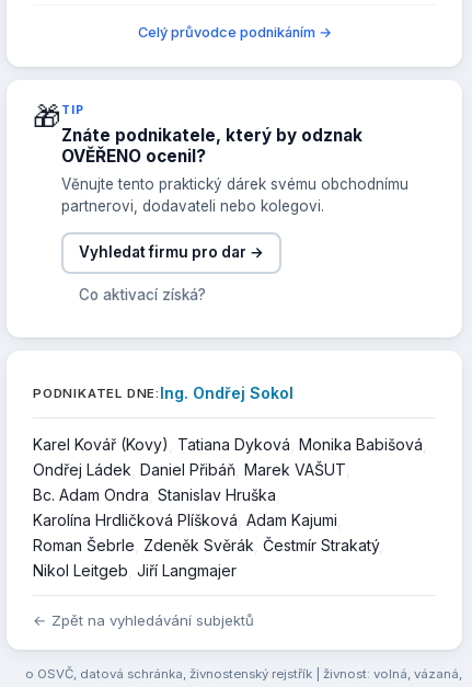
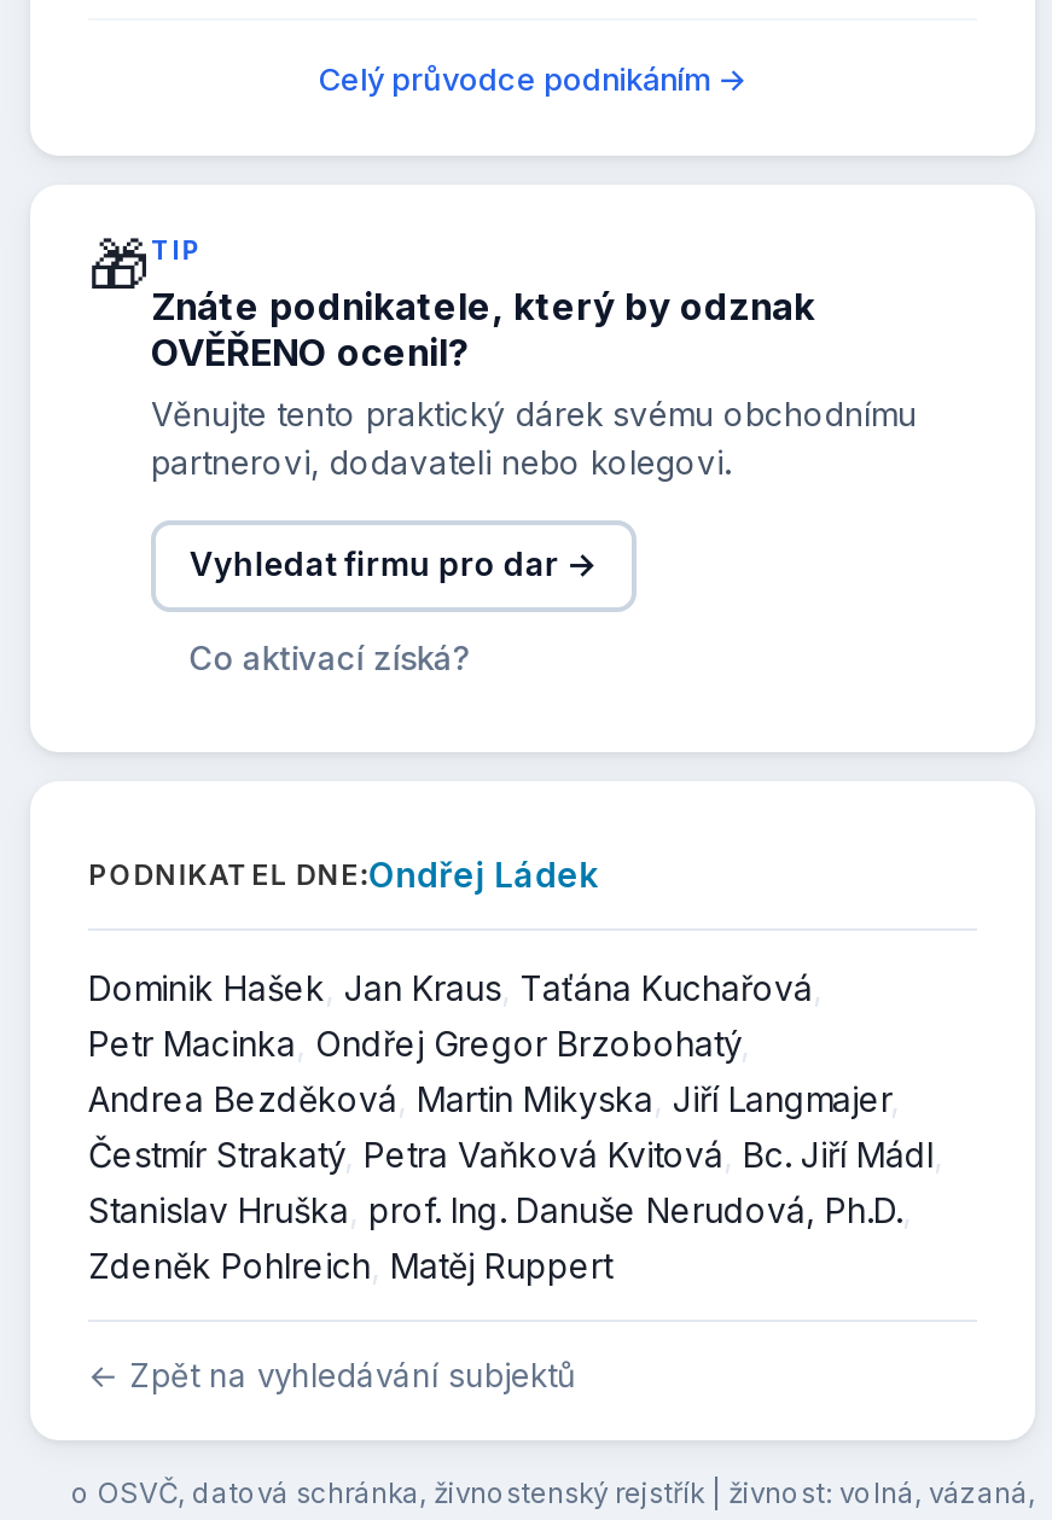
[33,384,294,402] PODNIKATEL DNE:Ing. Ondřej Sokol -> [88,854,598,895] PODNIKATEL DNE:Ondřej Ládek
[33,435,423,579] Karel Kovář (Kovy) Tatiana Dyková Monika Babišová | Ondřej Ládek Daniel Přibáň Marek VAŠUT | Bc. Adam Ondra Stanislav Hruška | Karolína Hrdličková Plíšková Adam Kajumi | Roman Šebrle Zdeněk Svěrák Čestmír Strakatý | Nikol Leitgeb Jiří Langmajer -> [88,966,934,1285] Dominik Hašek Jan Kraus Taťána Kuchařová | Petr Macinka Ondřej Gregor Brzobohatý | Andrea Bezděková Martin Mikyska Jiří Langmajer | Čestmír Strakatý Petra Vaňková Kvitová Bc. Jiří Mádl | Stanislav Hruška prof. Ing. Danuše Nerudová, Ph.D. | Zdeněk Pohlreich Matěj Ruppert

